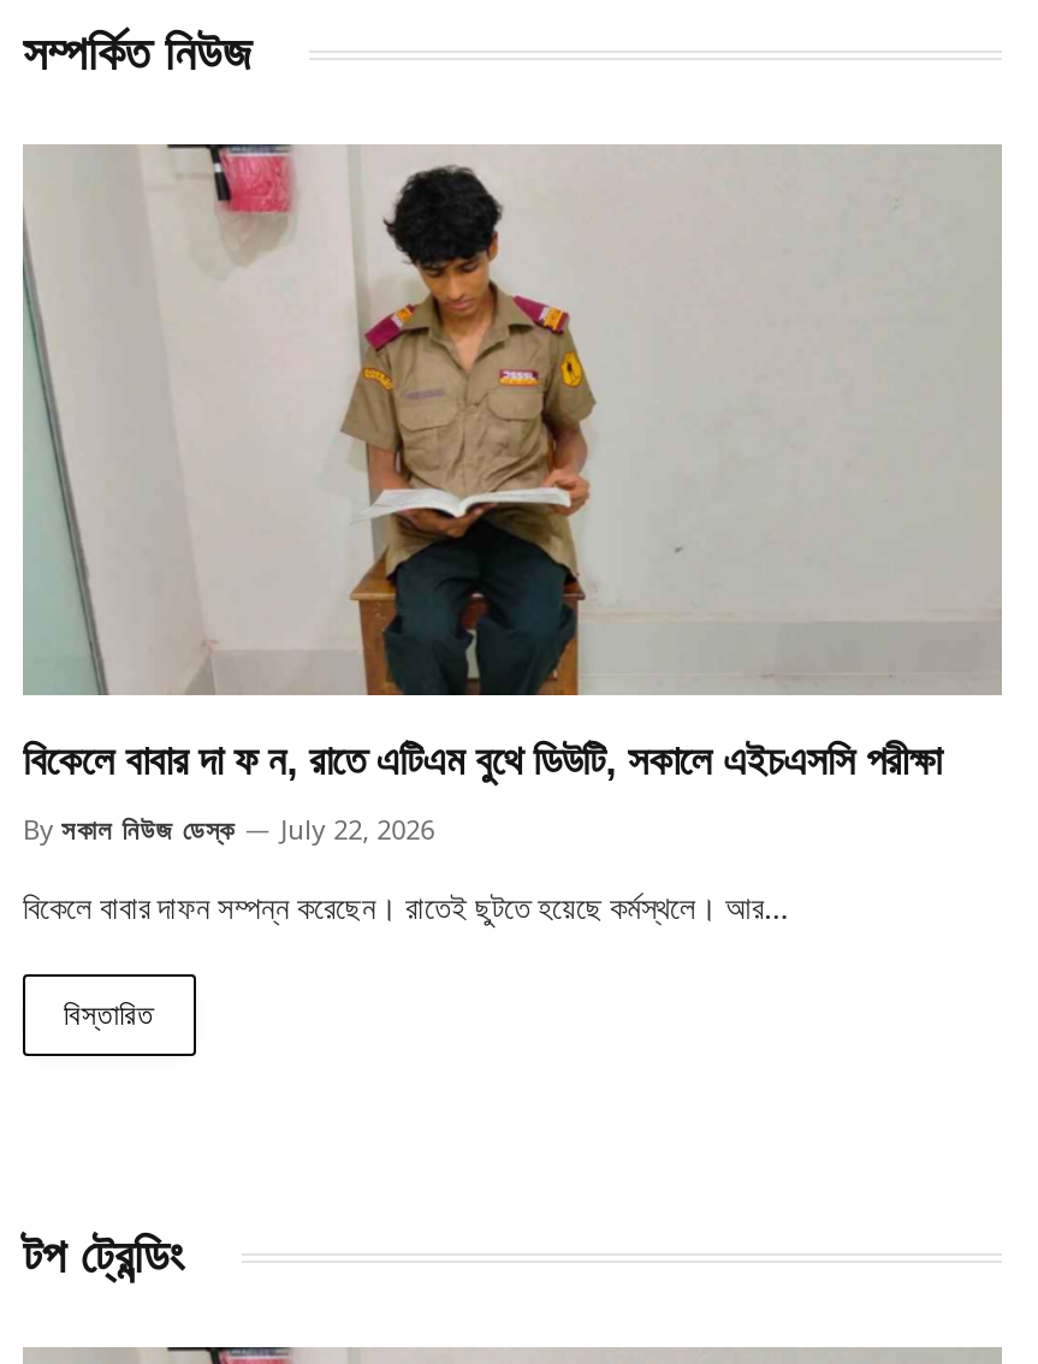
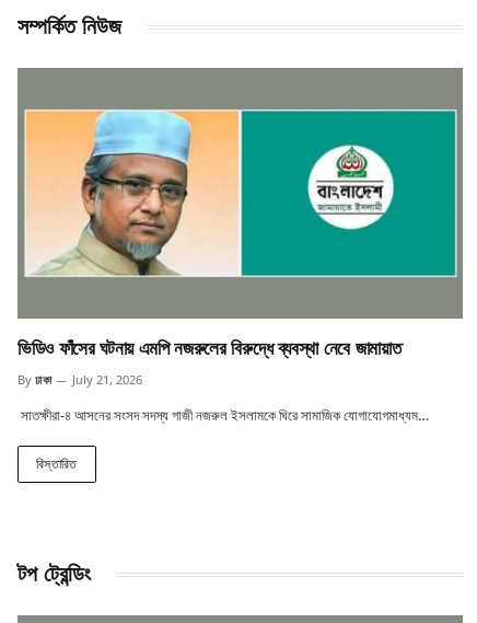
[23,144,1002,785] [image] | বিকেলে বাবার দা ফ ন, রাতে এটিএম বুথে ডিউটি, সকালে এইচএসসি পরীক্ষা -> [18,68,462,359] [image] | ভিডিও ফাঁসের ঘটনায় এমপি নজরুলের বিরুদ্ধে ব্যবস্থা নেবে জামায়াত
[23,811,434,847] By সকাল নিউজ ডেস্ক | July 22, 2026 -> [18,371,142,388] By ঢাকা | July 21, 2026
[23,886,788,929] বিকেলে বাবার দাফন সম্পন্ন করেছেন। রাতেই ছুটতে হয়েছে কর্মস্থলে। আর… -> [18,405,429,425] সাতক্ষীরা-৪ আসনের সংসদ সদস্য গাজী নজরুল ইসলামকে ঘিরে সামাজিক যোগাযোগমাধ্যম…

